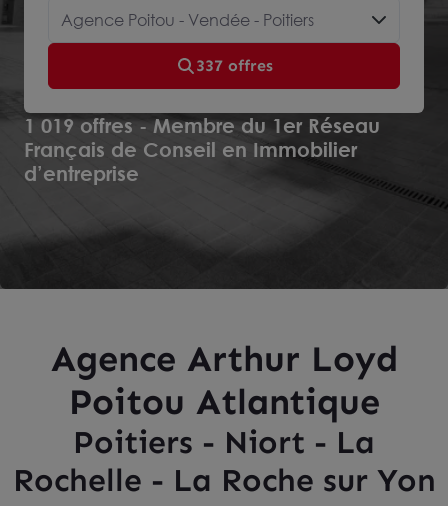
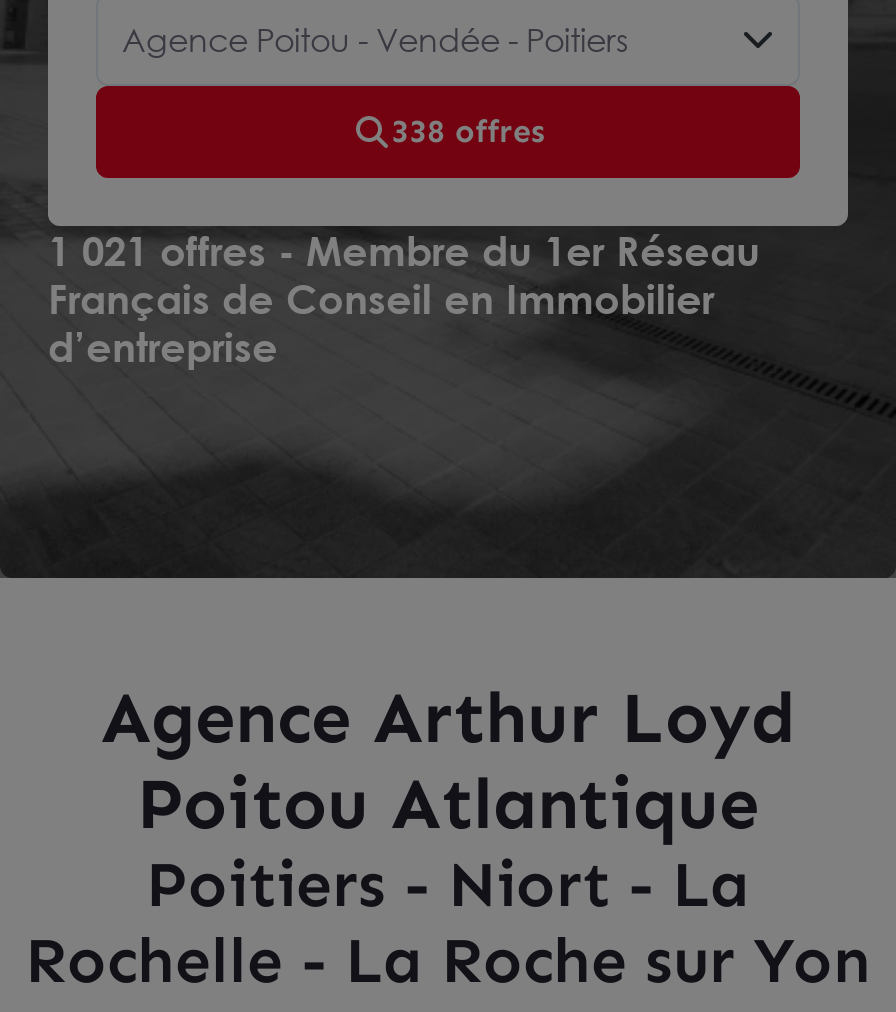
[195,56,272,75] 337 offres -> [391,112,545,150] 338 offres
[24,113,380,137] 1 019 offres - Membre du 1er Réseau -> [48,226,760,274] 1 021 offres - Membre du 1er Réseau

